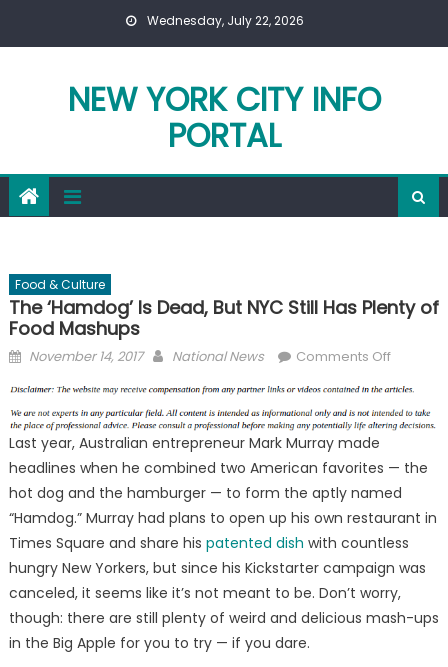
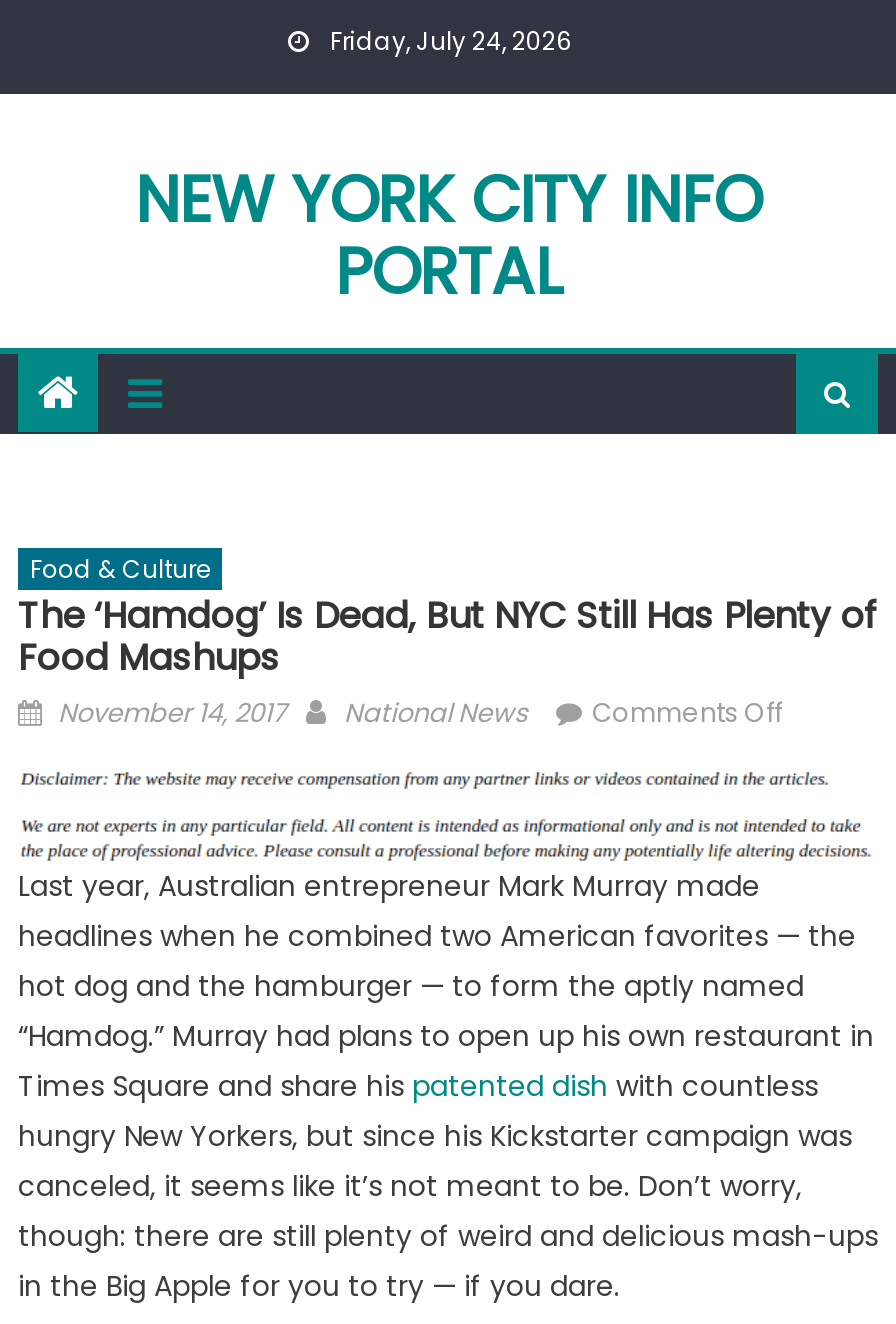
[144,12,304,29] Wednesday, July 22, 2026 -> [324,24,572,58] Friday, July 24, 2026

